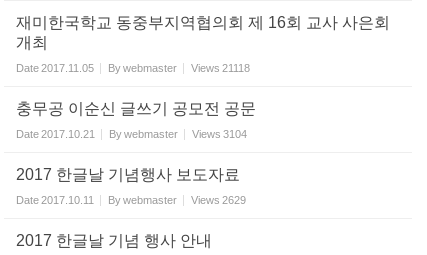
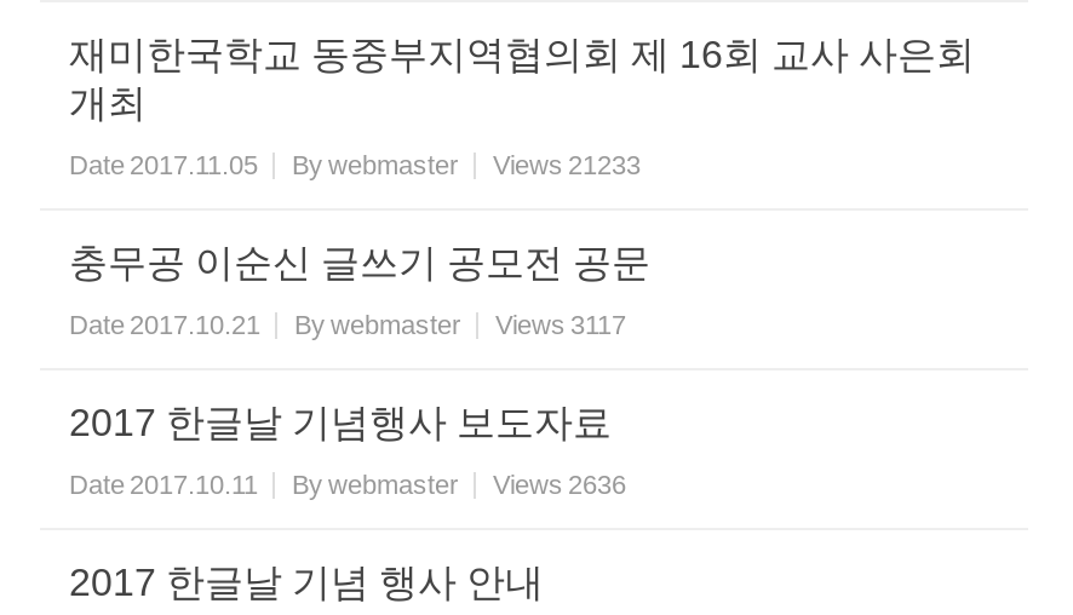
[16,61,250,73] Date 2017.11.05 By webmaster Views 21118 -> [69,149,641,178] Date 2017.11.05 By webmaster Views 21233
[16,127,247,139] Date 2017.10.21 By webmaster Views 3104 -> [69,309,626,338] Date 2017.10.21 By webmaster Views 3117
[16,193,246,205] Date 2017.10.11 By webmaster Views 2629 -> [69,469,626,498] Date 2017.10.11 By webmaster Views 2636

